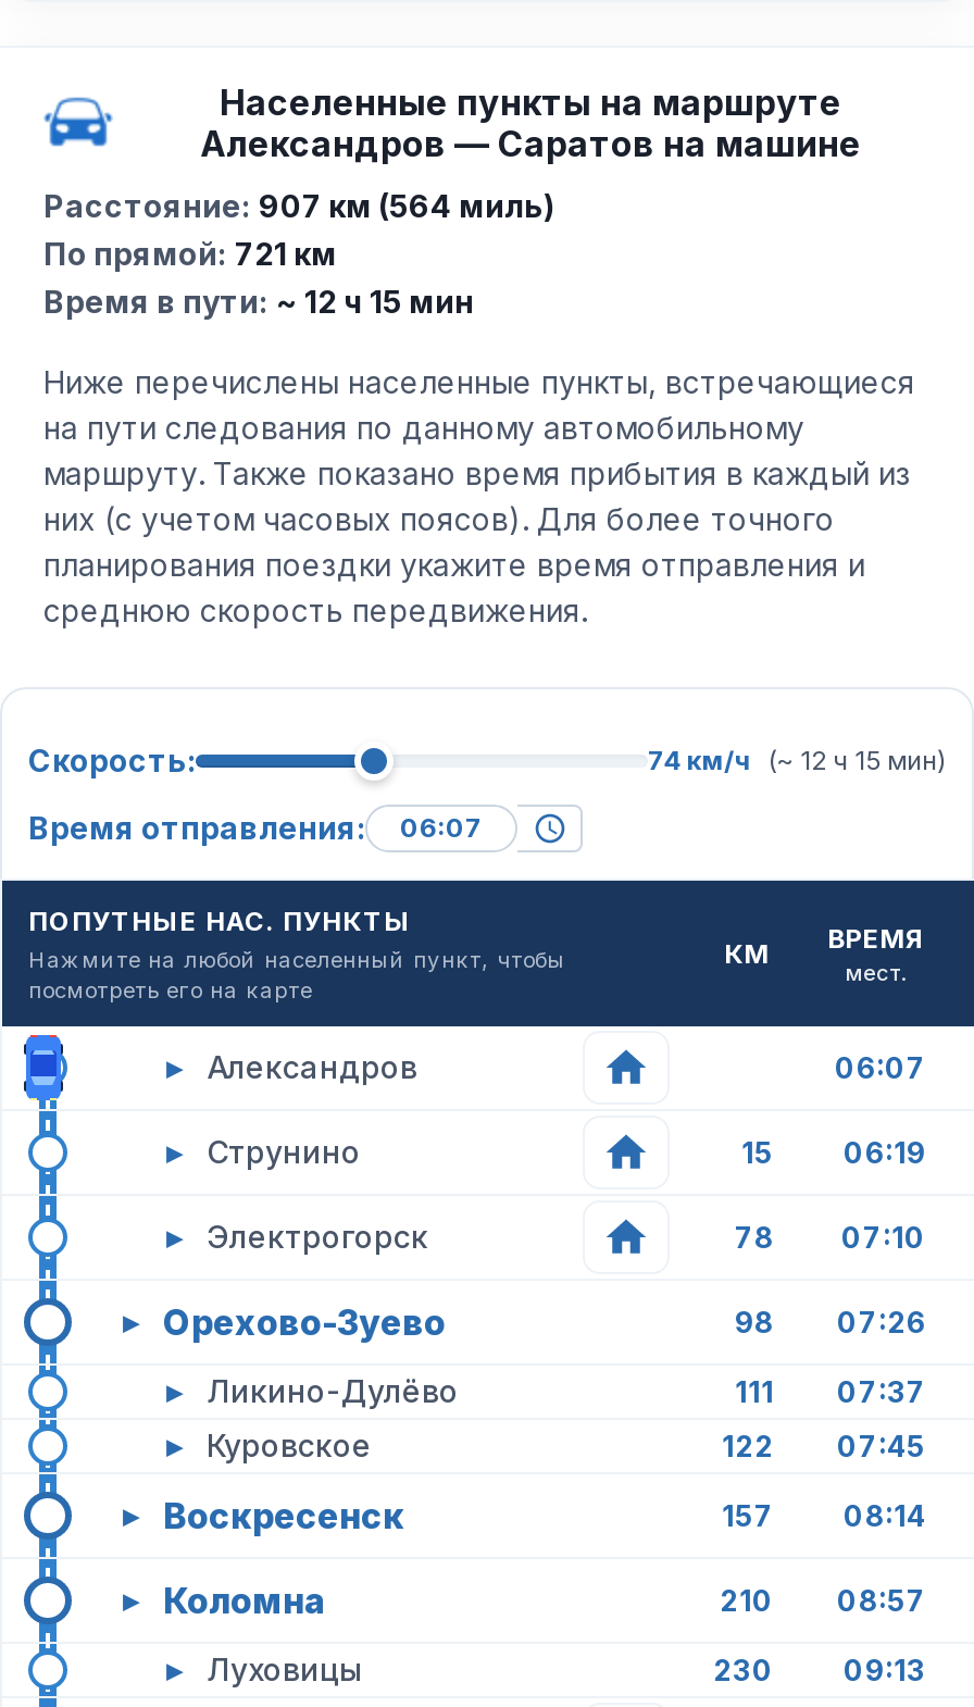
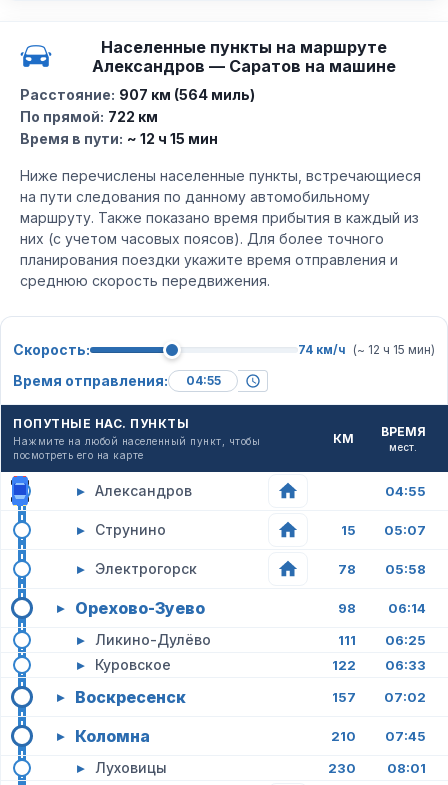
[43,235,337,272] По прямой: 721 км -> [20,108,158,125] По прямой: 722 км
[835,1050,926,1085] 06:07 -> [385,483,426,499] 04:55
[741,1135,926,1170] 15 06:19 -> [341,522,426,538] 15 05:07
[735,1220,926,1255] 78 07:10 -> [338,561,426,577] 78 05:58
[735,1305,926,1340] 98 07:26 -> [338,600,426,616] 98 06:14
[735,1374,926,1409] 111 07:37 -> [338,632,426,648] 111 06:25
[722,1429,926,1463] 122 07:45 -> [332,657,426,673] 122 06:33
[722,1498,926,1533] 157 08:14 -> [332,689,426,705] 157 07:02
[720,1583,926,1618] 210 08:57 -> [331,728,426,744] 210 07:45
[713,1653,926,1687] 230 09:13 -> [328,760,426,776] 230 08:01

